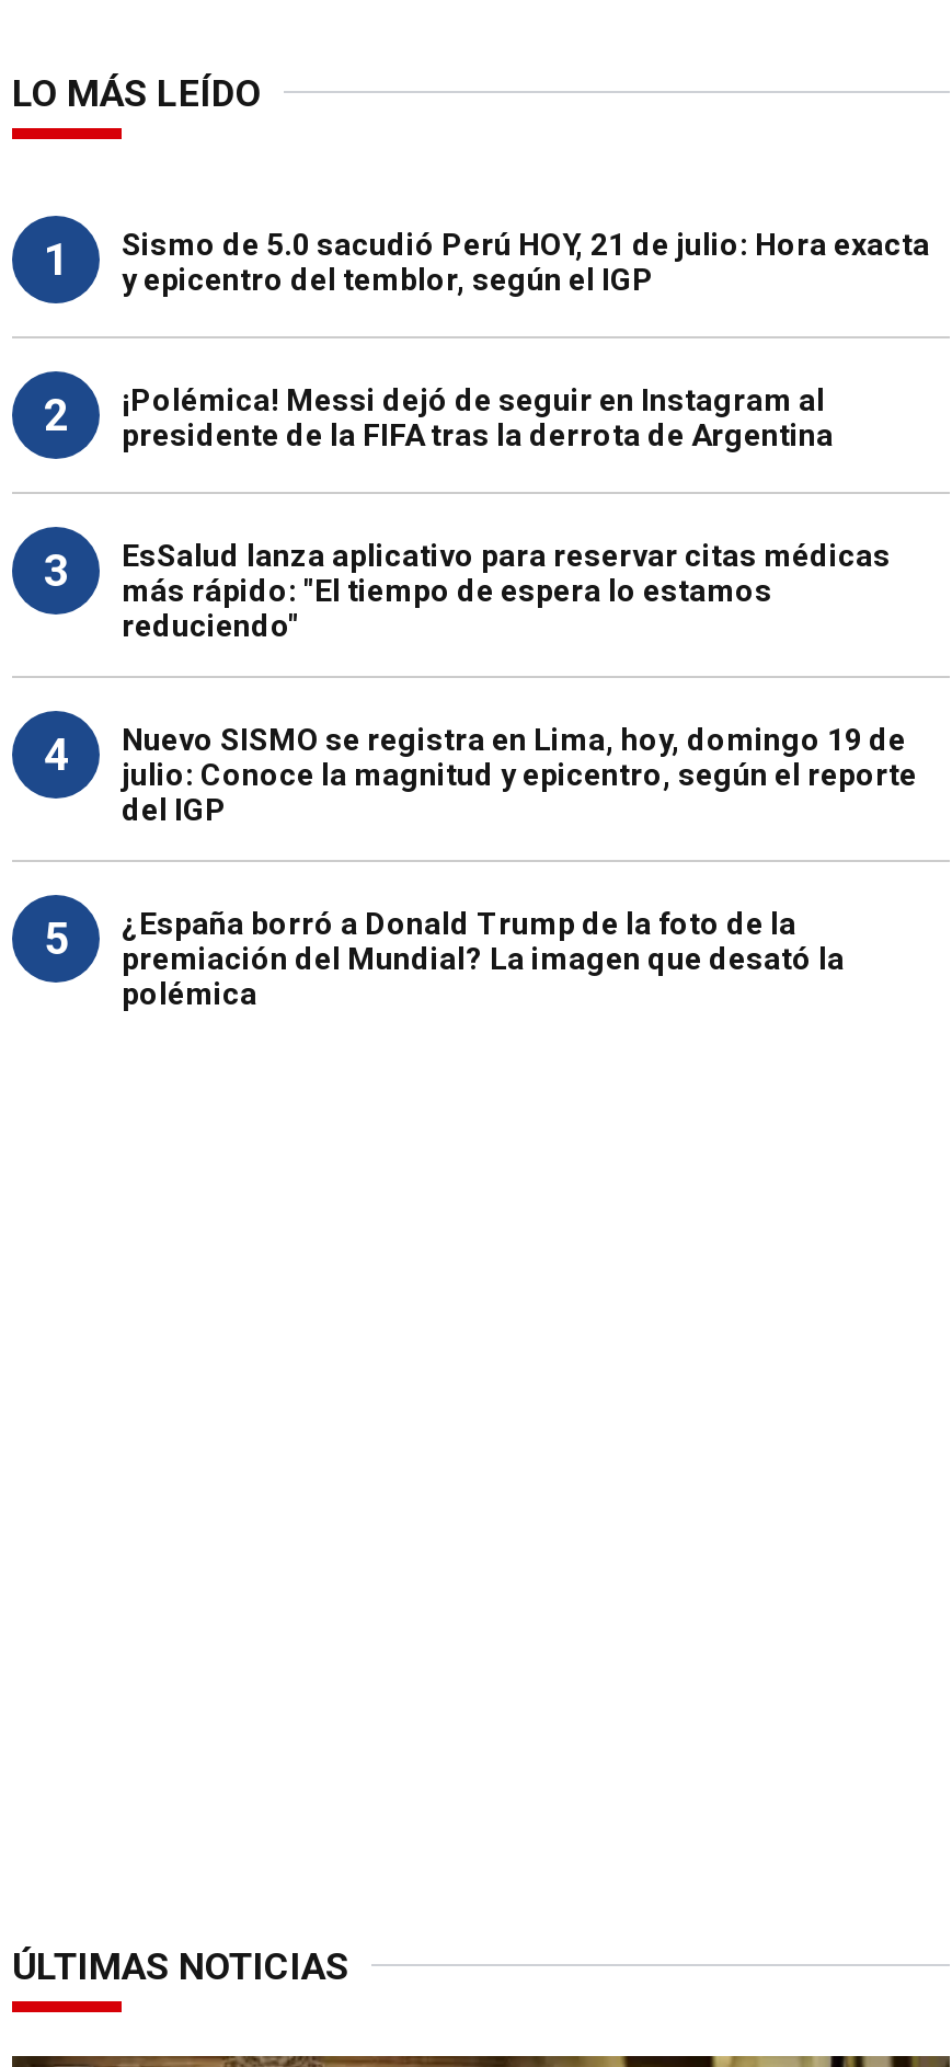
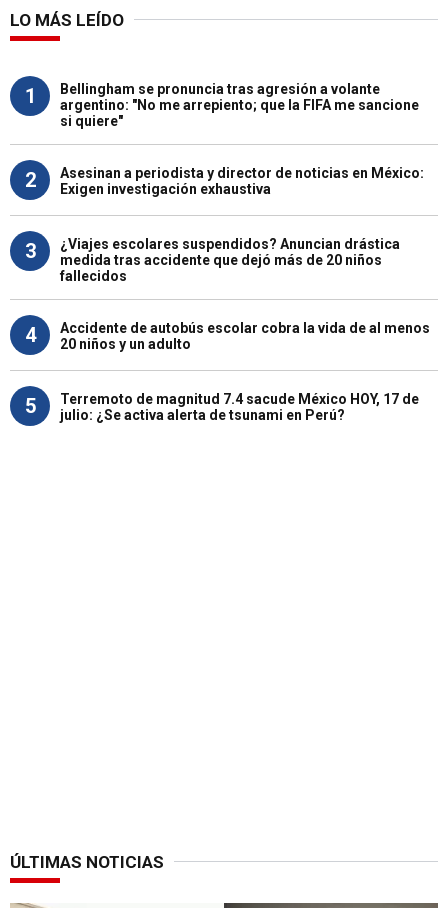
[122,226,930,296] Sismo de 5.0 sacudió Perú HOY, 21 de julio: Hora exacta | y epicentro del temblor, según el IGP -> [60,81,419,129] Bellingham se pronuncia tras agresión a volante | argentino: "No me arrepiento; que la FIFA me sancione | si quiere"
[122,381,834,452] ¡Polémica! Messi dejó de seguir en Instagram al | presidente de la FIFA tras la derrota de Argentina -> [60,165,424,197] Asesinan a periodista y director de noticias en México: | Exigen investigación exhaustiva
[122,537,891,642] EsSalud lanza aplicativo para reservar citas médicas | más rápido: "El tiempo de espera lo estamos | reduciendo" -> [60,236,400,284] ¿Viajes escolares suspendidos? Anuncian drástica | medida tras accidente que dejó más de 20 niños | fallecidos
[122,721,917,826] Nuevo SISMO se registra en Lima, hoy, domingo 19 de | julio: Conoce la magnitud y epicentro, según el reporte | del IGP -> [60,320,430,352] Accidente de autobús escolar cobra la vida de al menos | 20 niños y un adulto
[122,905,845,1010] ¿España borró a Donald Trump de la foto de la | premiación del Mundial? La imagen que desató la | polémica -> [60,391,419,423] Terremoto de magnitud 7.4 sacude México HOY, 17 de | julio: ¿Se activa alerta de tsunami en Perú?

